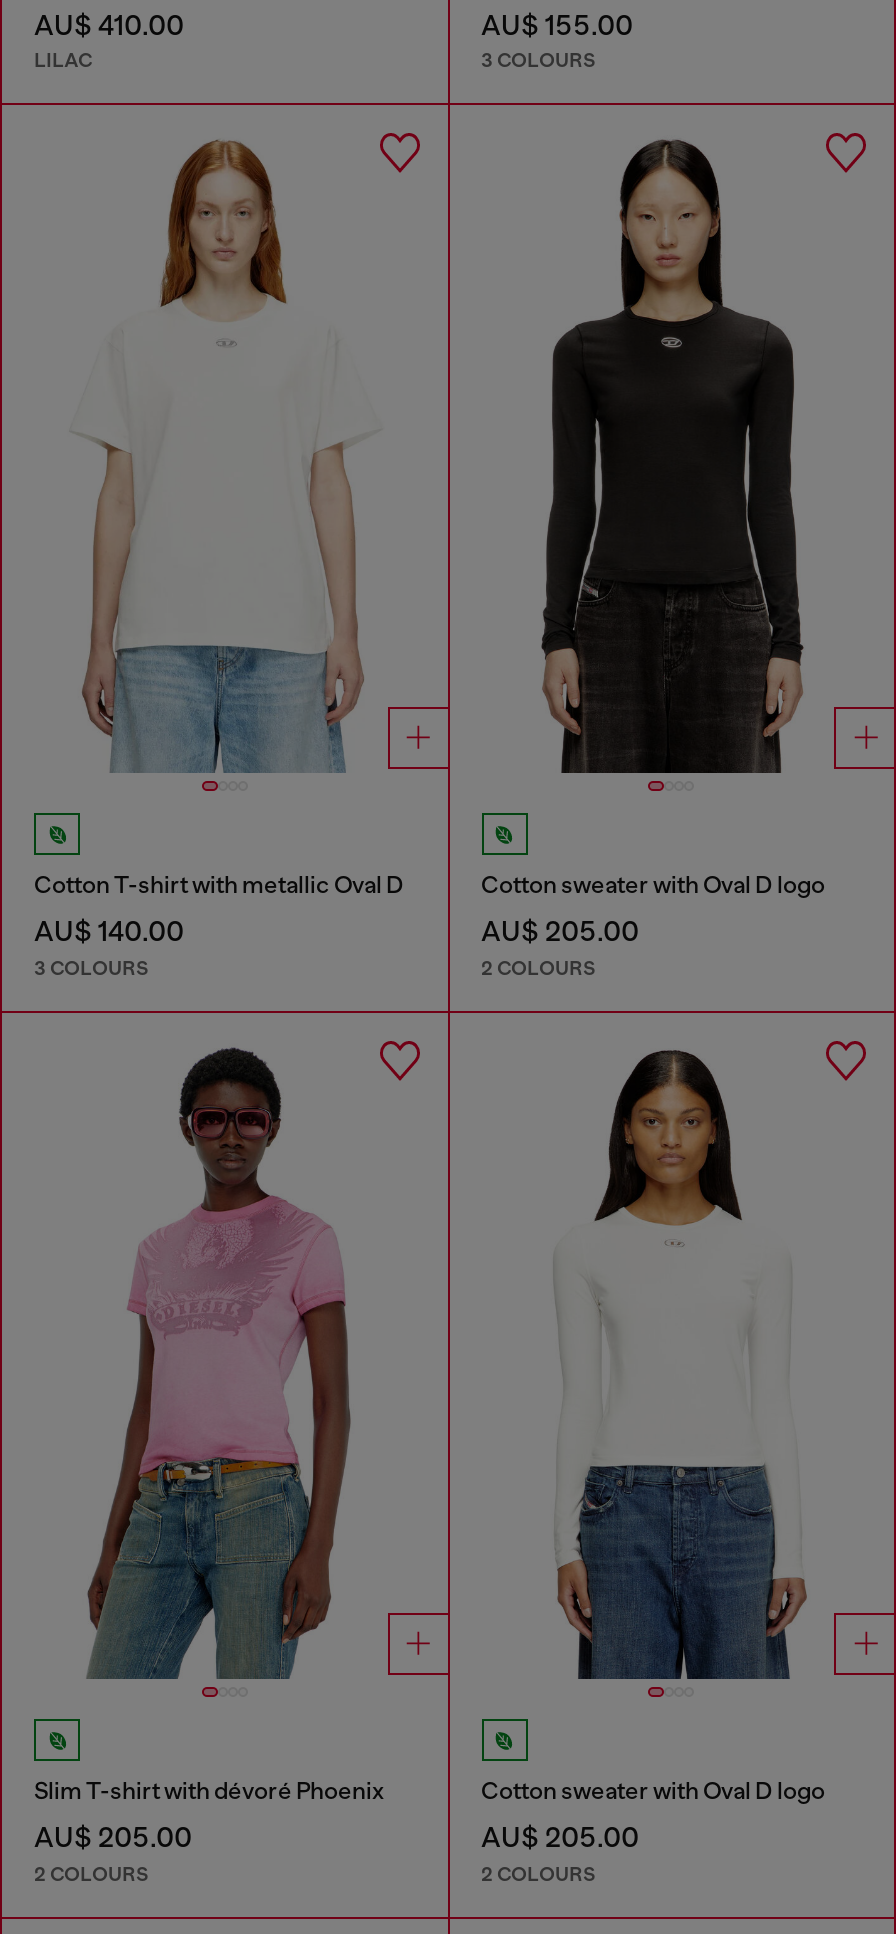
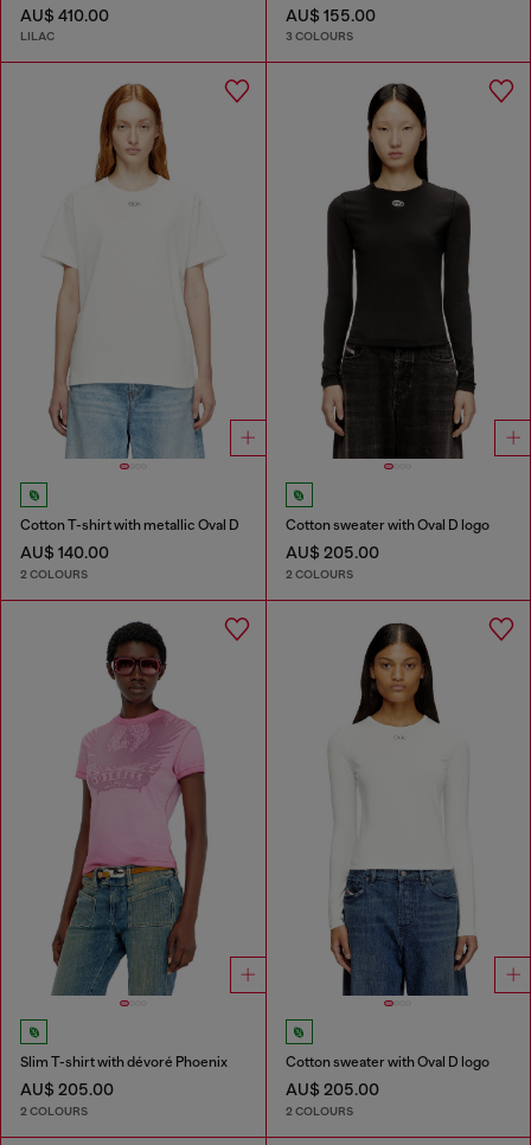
[34,954,148,980] 3 COLOURS -> [20,566,88,582] 2 COLOURS

